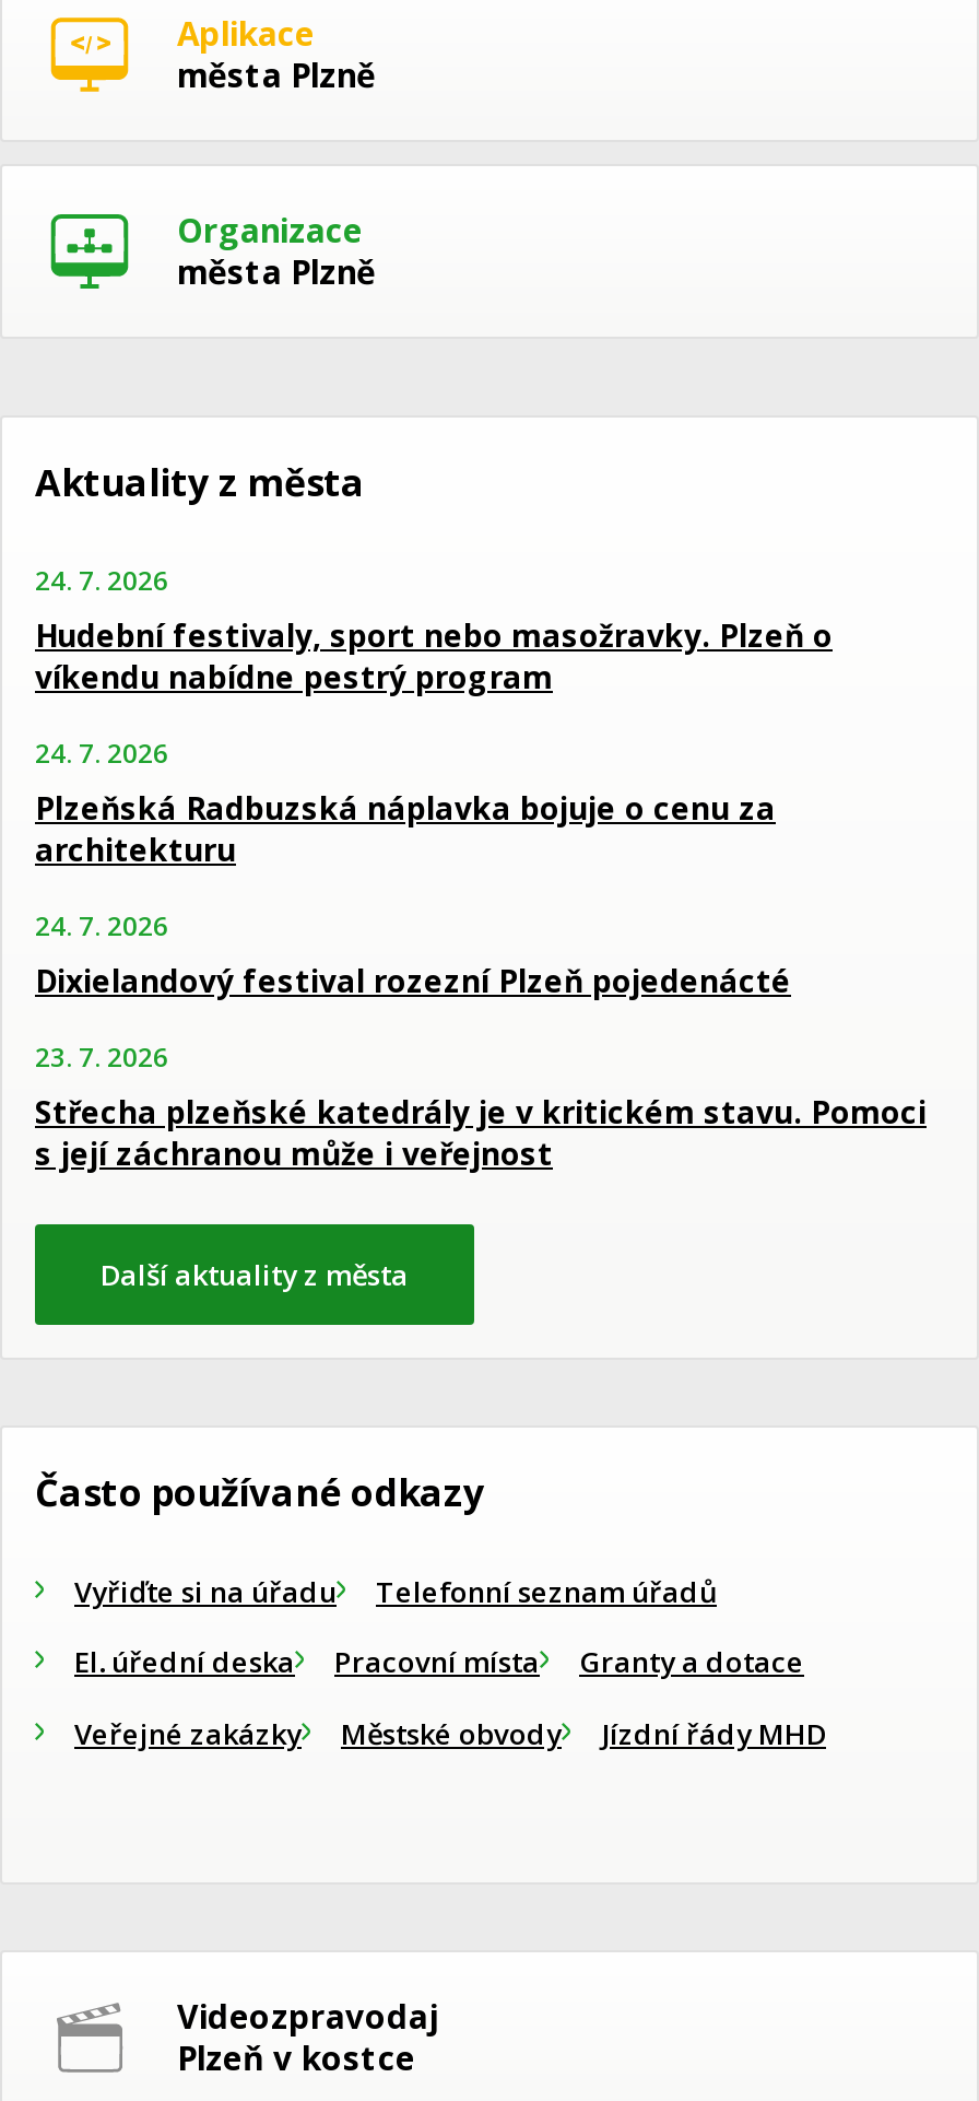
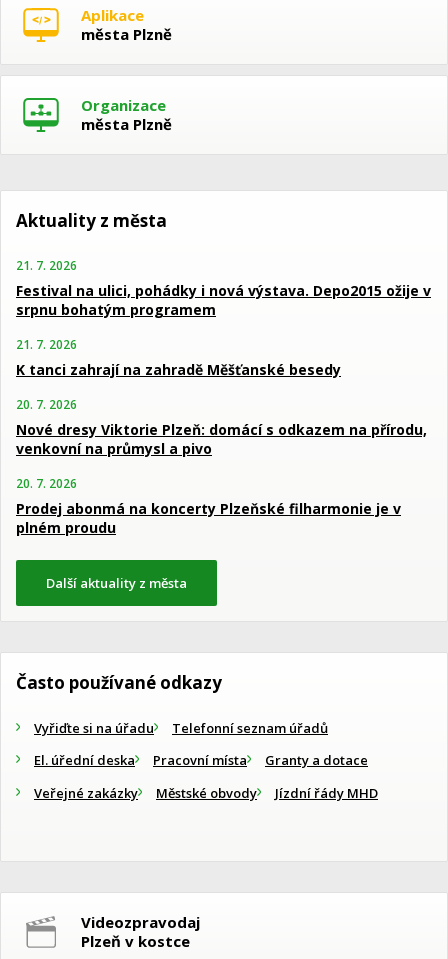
[35,561,833,697] 24. 7. 2026 | Hudební festivaly, sport nebo masožravky. Plzeň o | víkendu nabídne pestrý program -> [16,257,431,319] 21. 7. 2026 | Festival na ulici, pohádky i nová výstava. Depo2015 ožije v | srpnu bohatým programem
[35,734,776,870] 24. 7. 2026 | Plzeňská Radbuzská náplavka bojuje o cenu za | architekturu -> [16,336,341,379] 21. 7. 2026 | K tanci zahrají na zahradě Měšťanské besedy
[35,907,791,1001] 24. 7. 2026 | Dixielandový festival rozezní Plzeň pojedenácté -> [16,396,427,458] 20. 7. 2026 | Nové dresy Viktorie Plzeň: domácí s odkazem na přírodu, | venkovní na průmysl a pivo
[35,1038,927,1174] 23. 7. 2026 | Střecha plzeňské katedrály je v kritickém stavu. Pomoci | s její záchranou může i veřejnost -> [16,475,401,537] 20. 7. 2026 | Prodej abonmá na koncerty Plzeňské filharmonie je v | plném proudu

